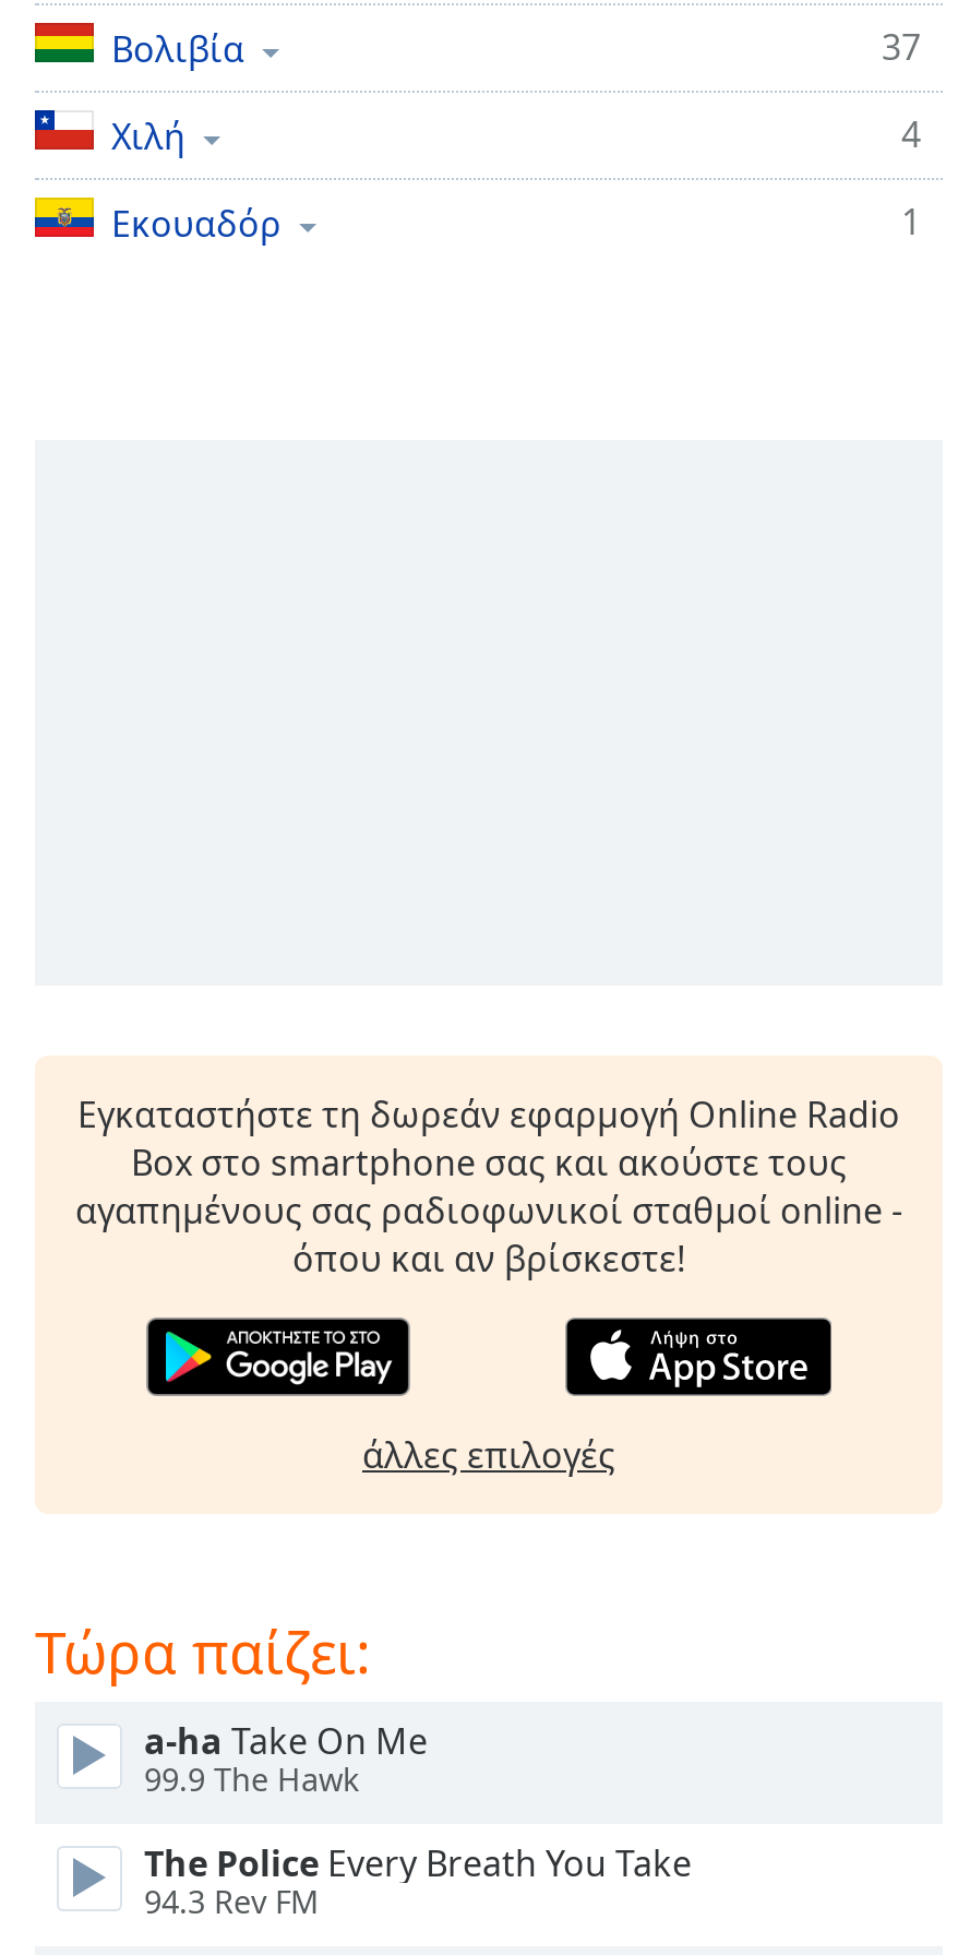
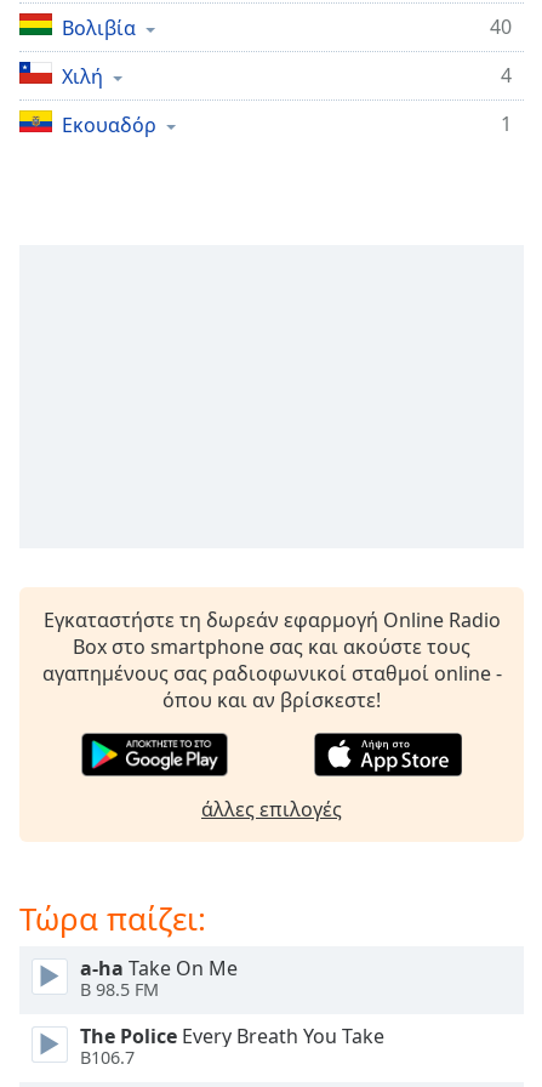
[882,23,921,71] 37 -> [490,13,512,40] 40
[144,1760,360,1801] 99.9 The Hawk -> [80,978,159,1001] B 98.5 FM
[144,1882,319,1923] 94.3 Rev FM -> [80,1046,135,1069] B106.7

